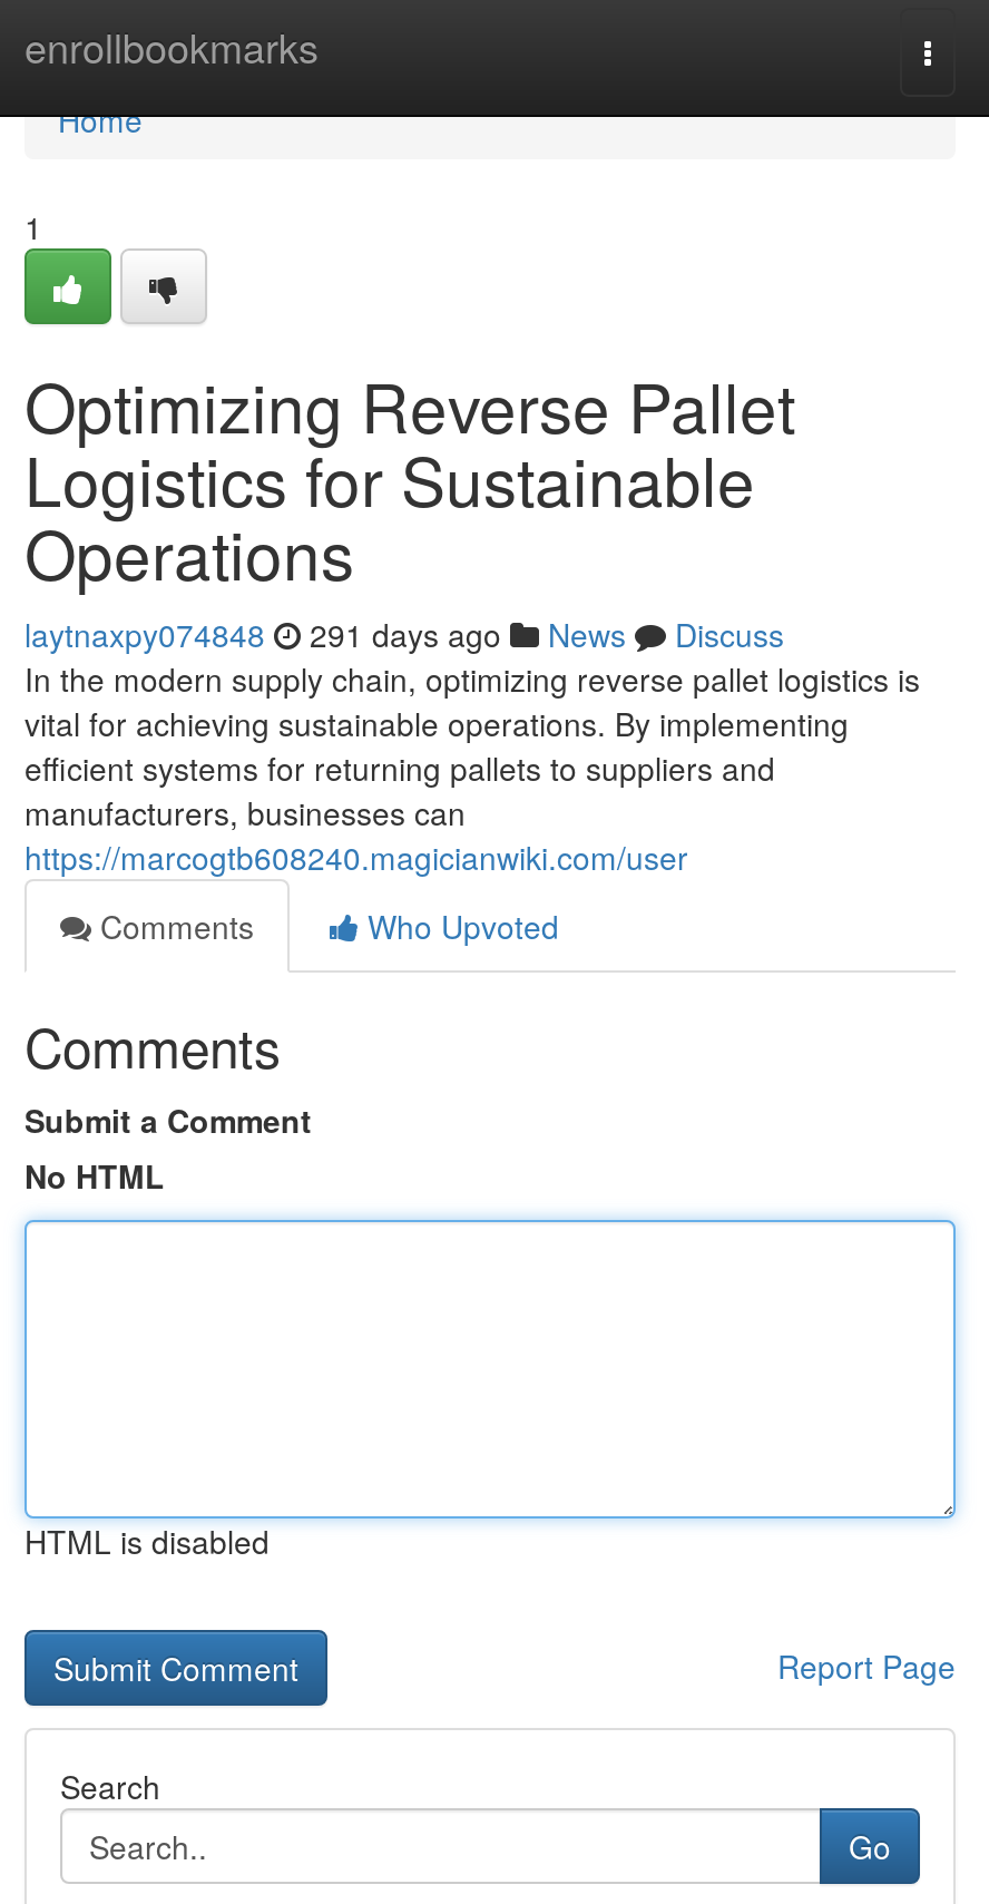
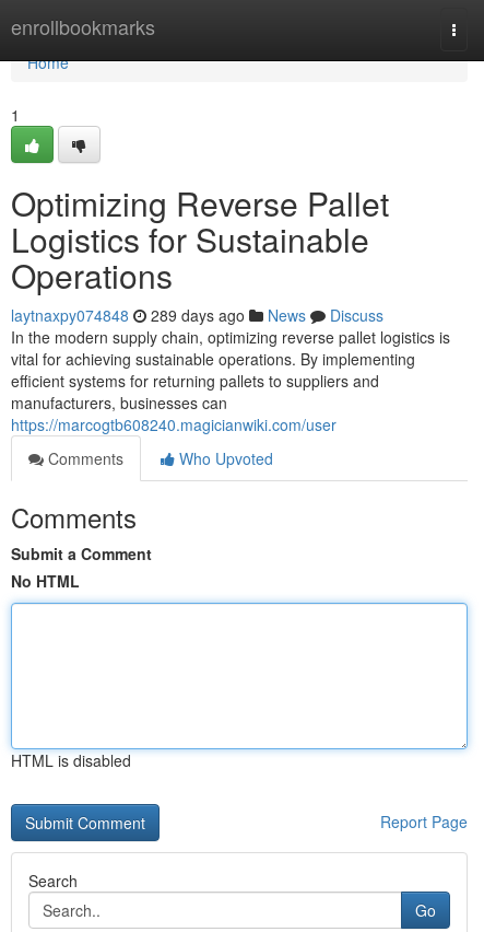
[25,612,784,656] laytnaxpy074848 291 days ago News Discuss -> [11,304,383,326] laytnaxpy074848 289 days ago News Discuss

